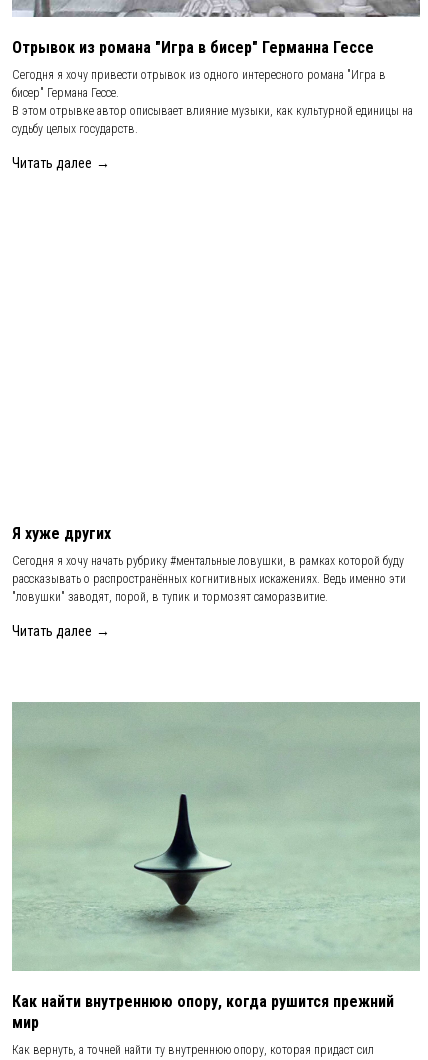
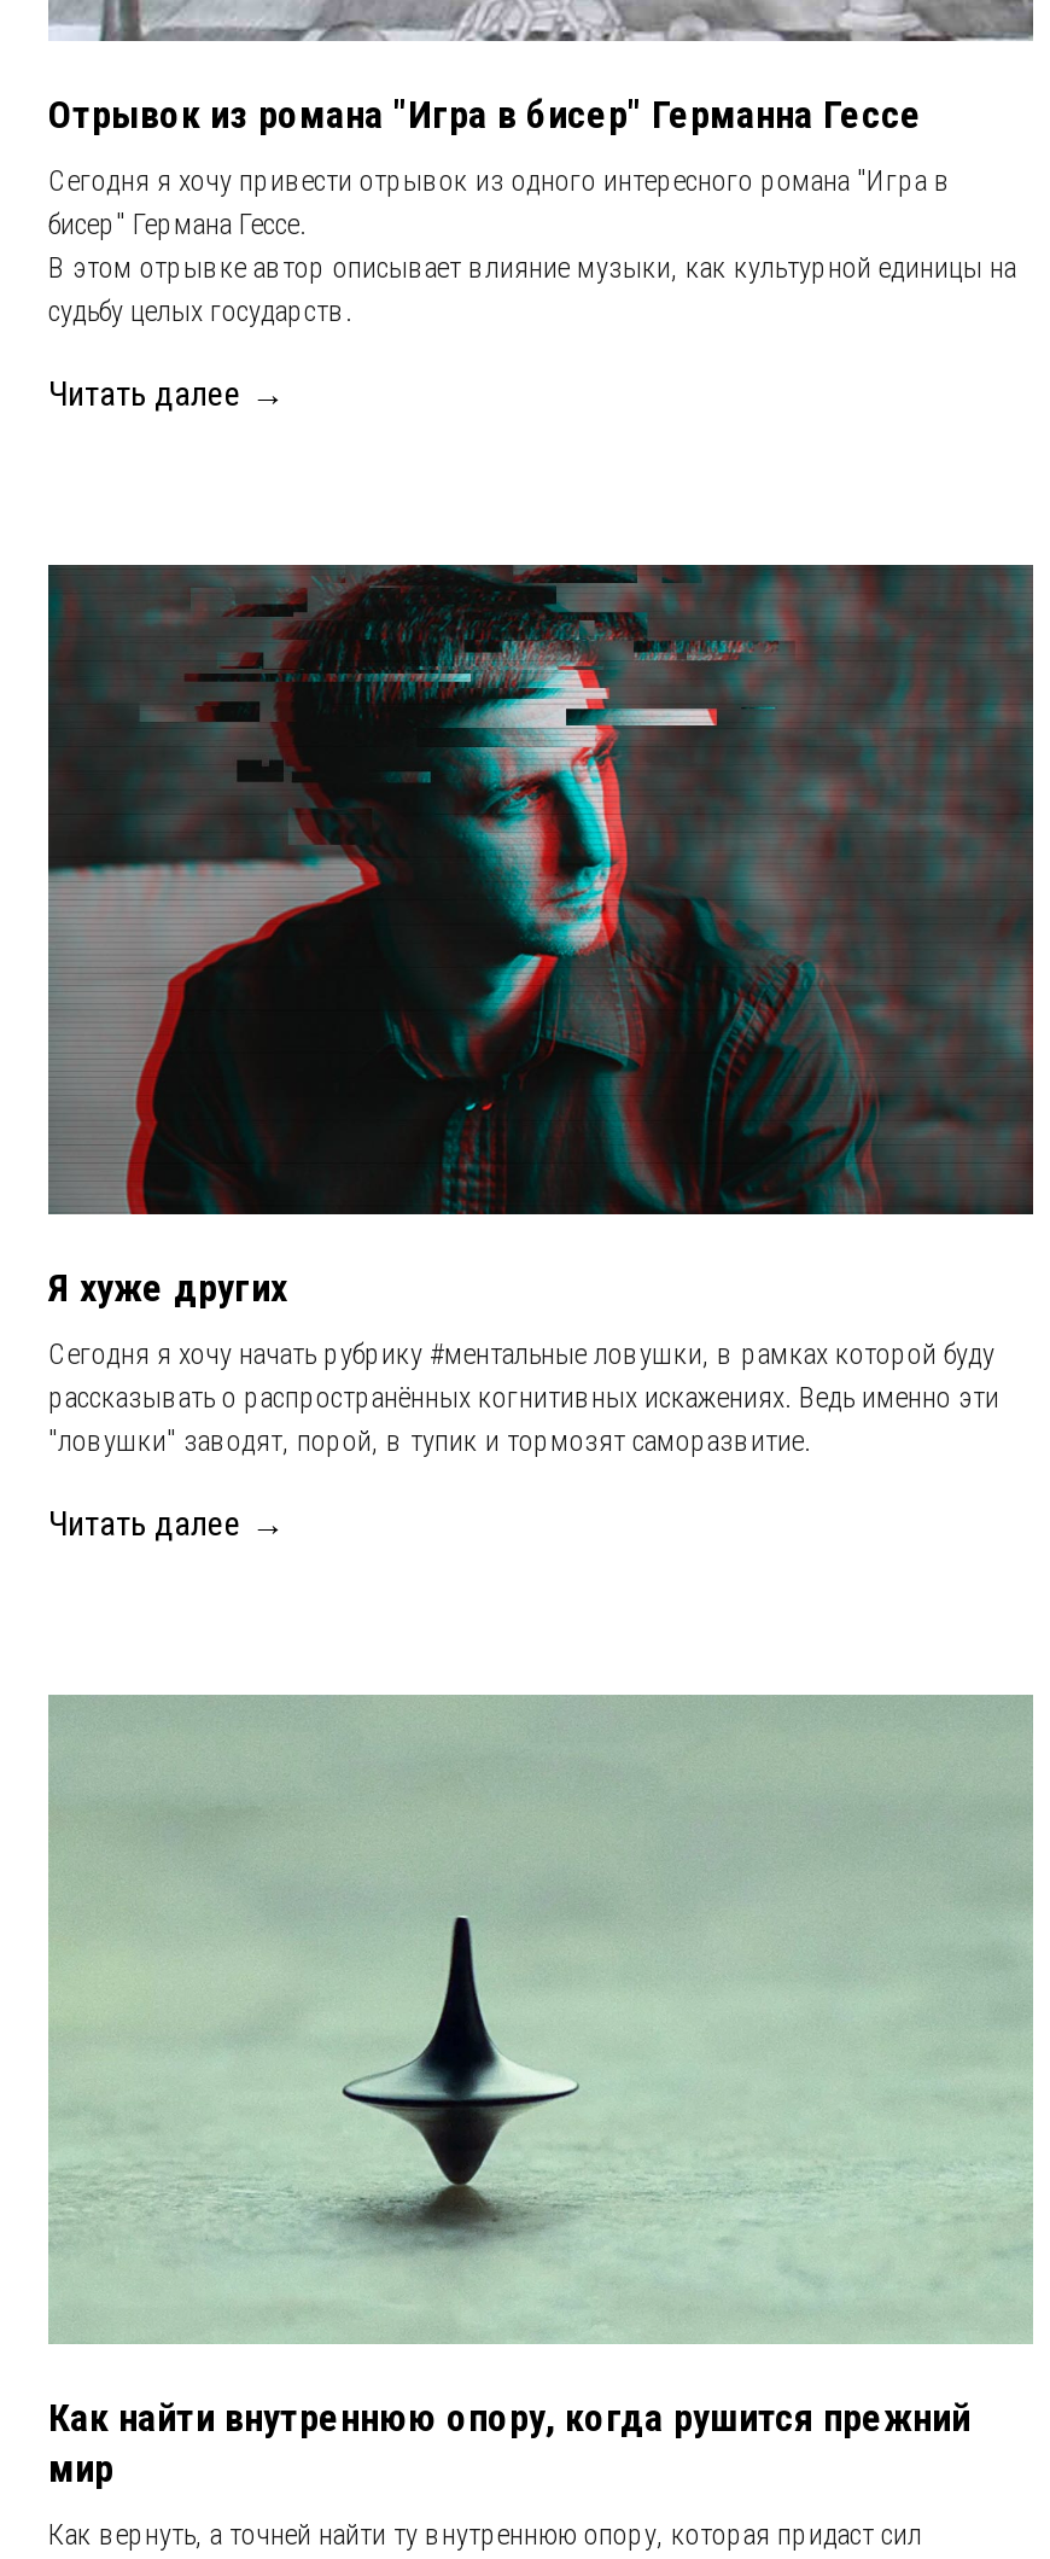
none -> [46,562,1036,1217] [image]

